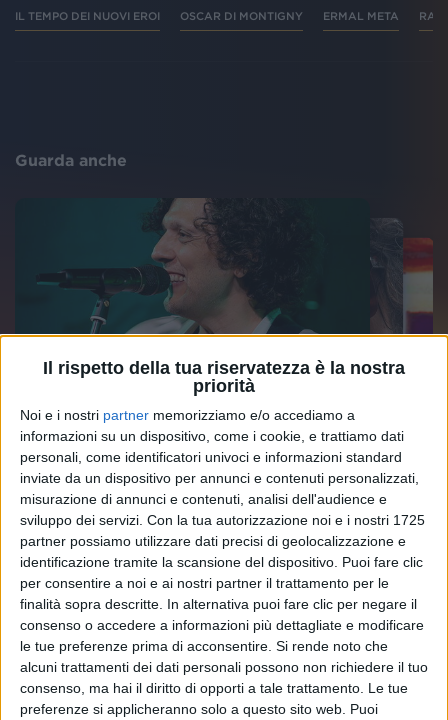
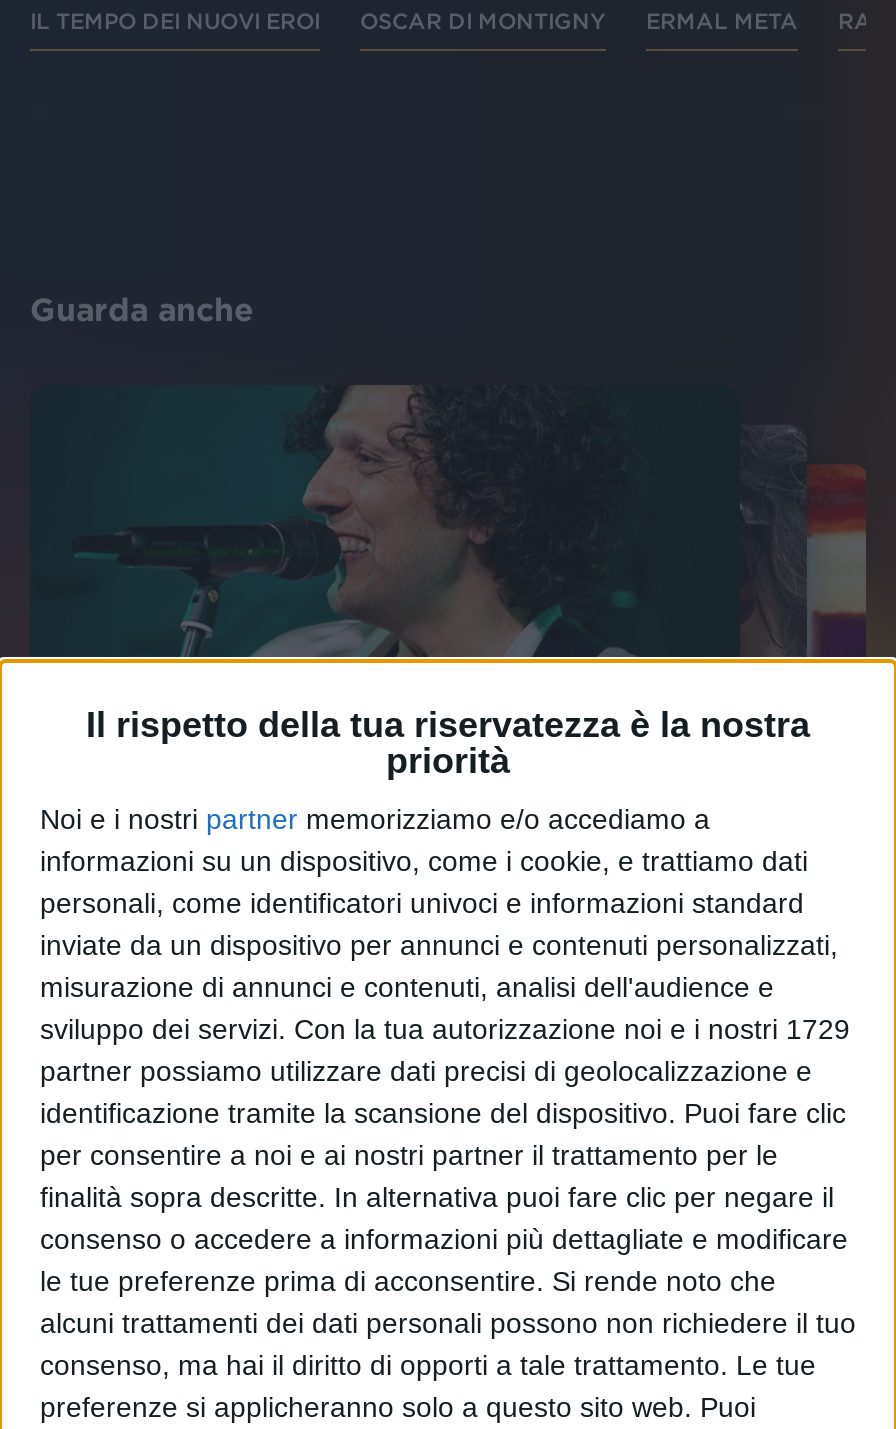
[20,512,425,528] sviluppo dei servizi. Con la tua autorizzazione noi e i nostri 1725 -> [40,1012,850,1044] sviluppo dei servizi. Con la tua autorizzazione noi e i nostri 1729

